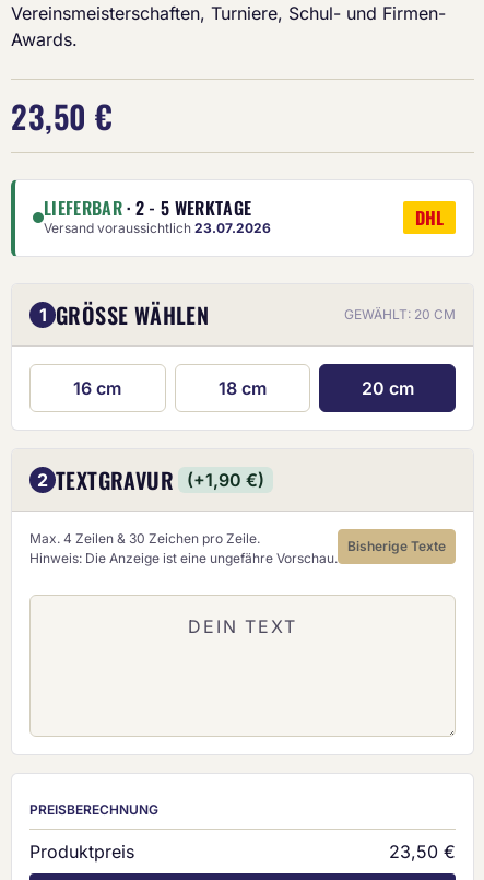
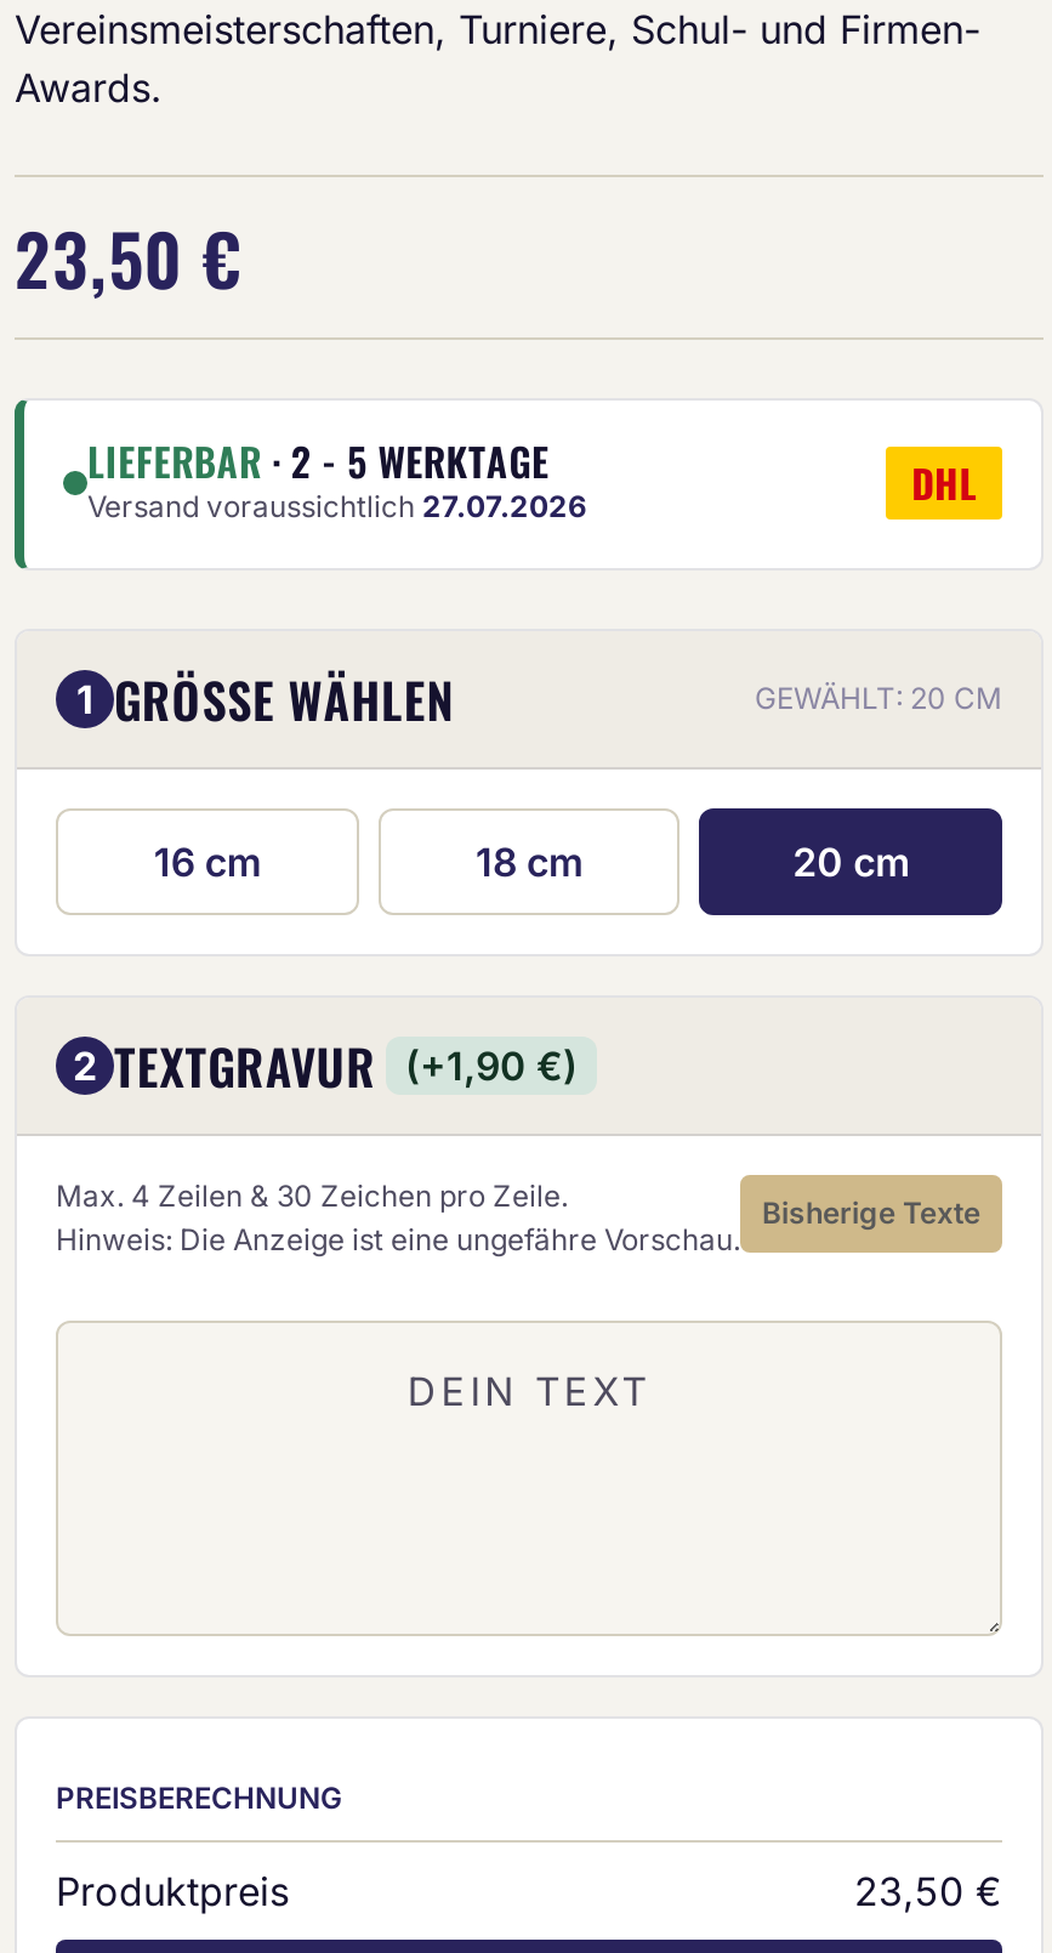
[44,220,271,236] Versand voraussichtlich 23.07.2026 -> [87,487,587,524] Versand voraussichtlich 27.07.2026

